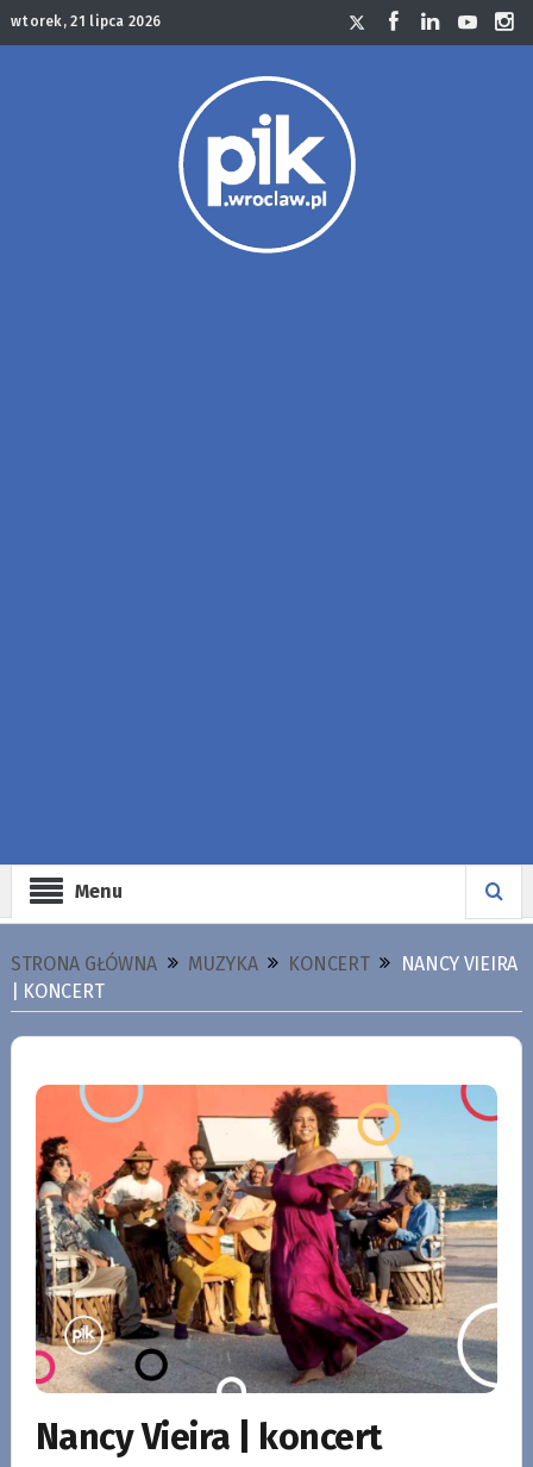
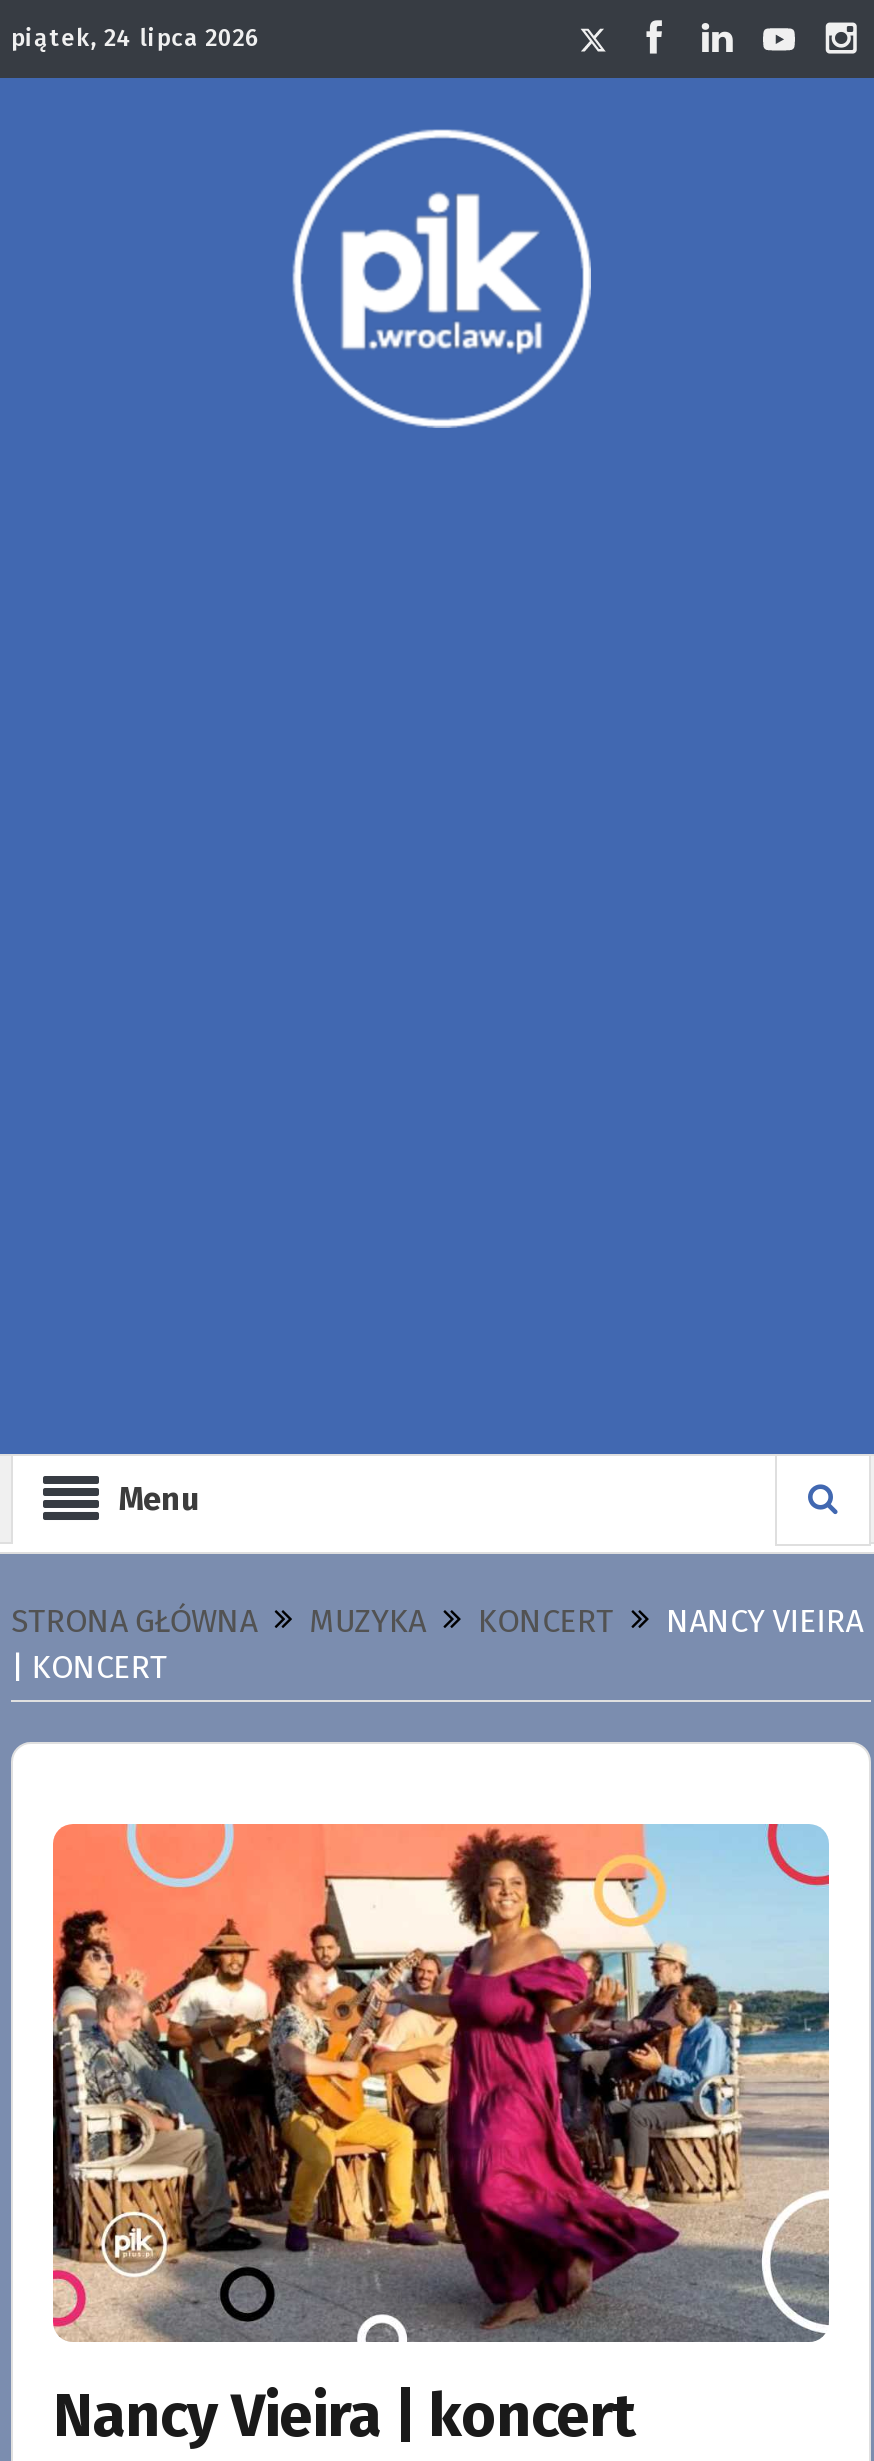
[11,13,161,30] wtorek, 21 lipca 2026 -> [11,24,260,52] piątek, 24 lipca 2026

